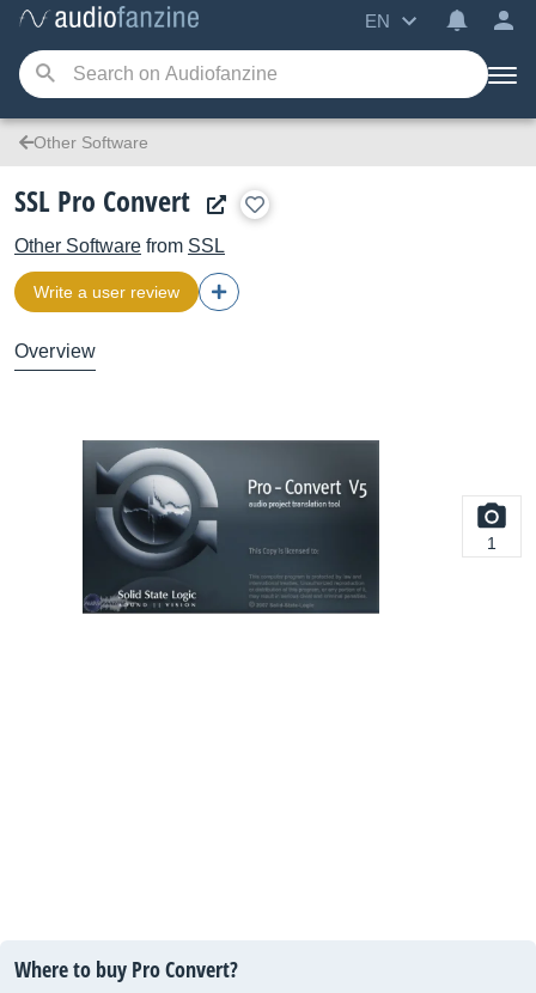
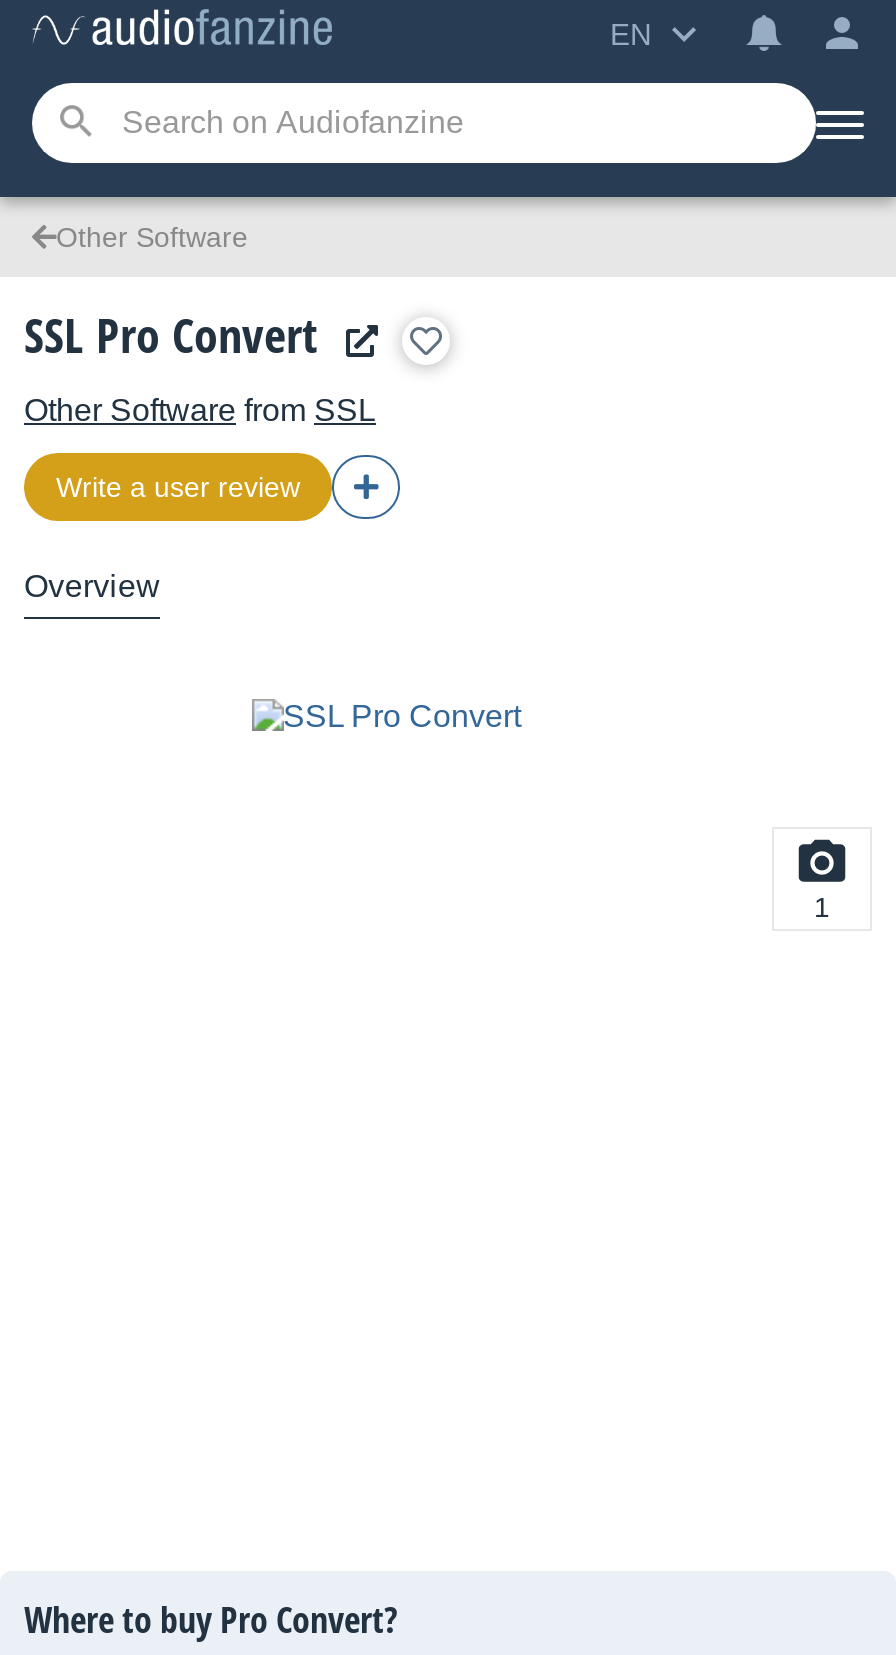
[81,420,380,615] [image] -> none

